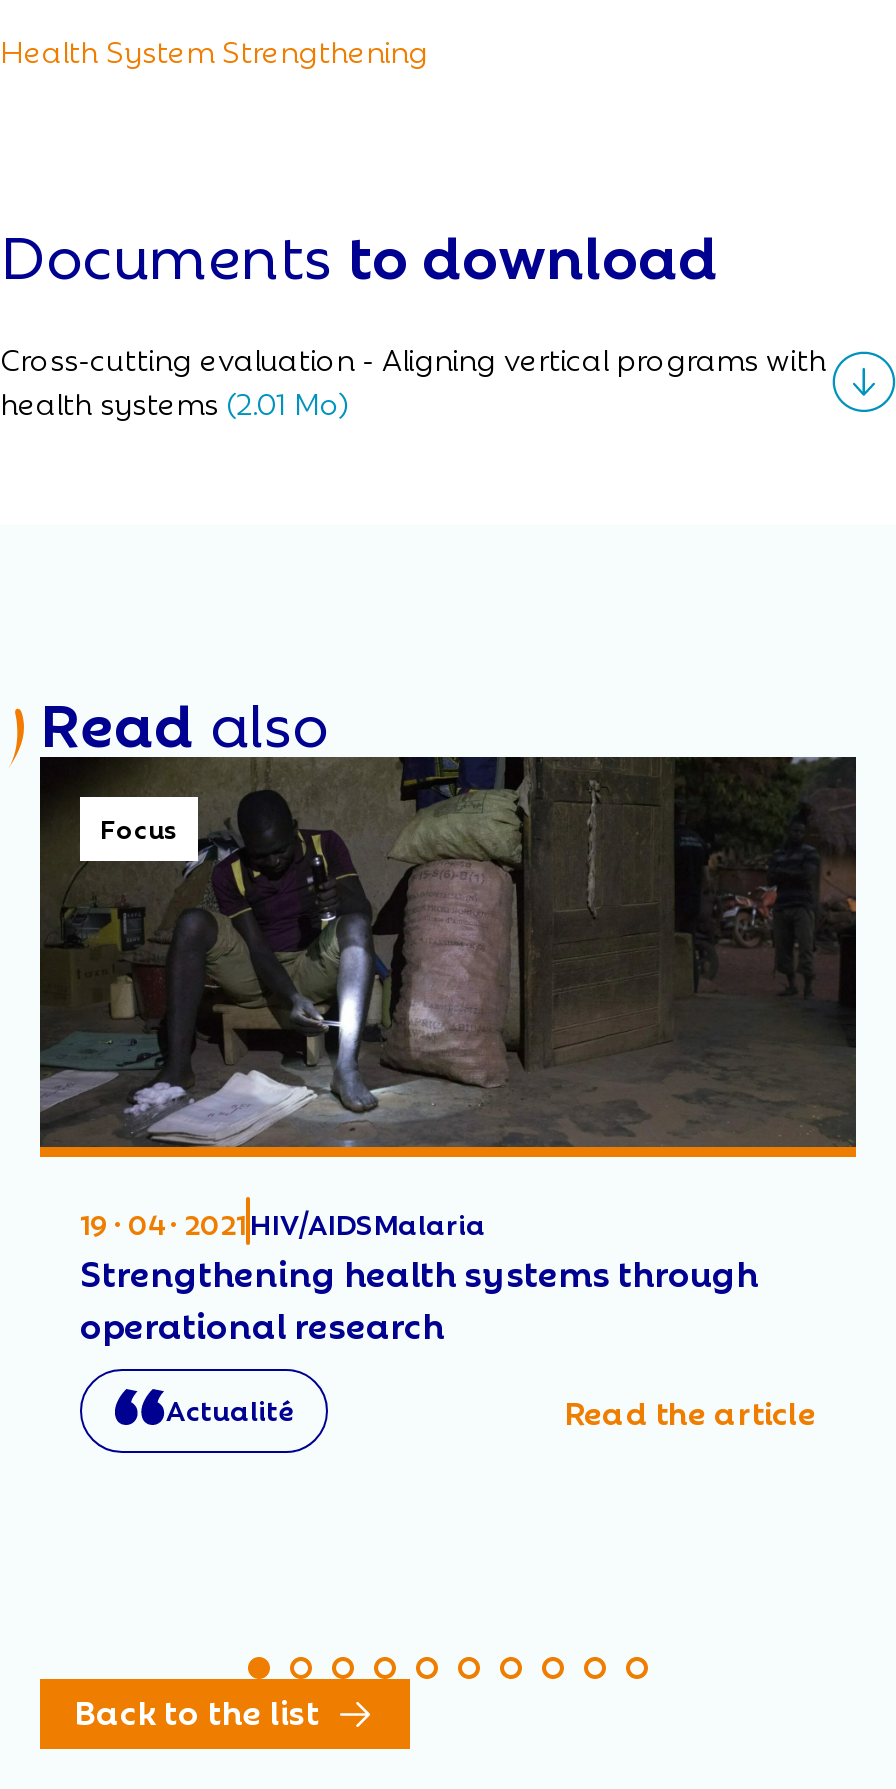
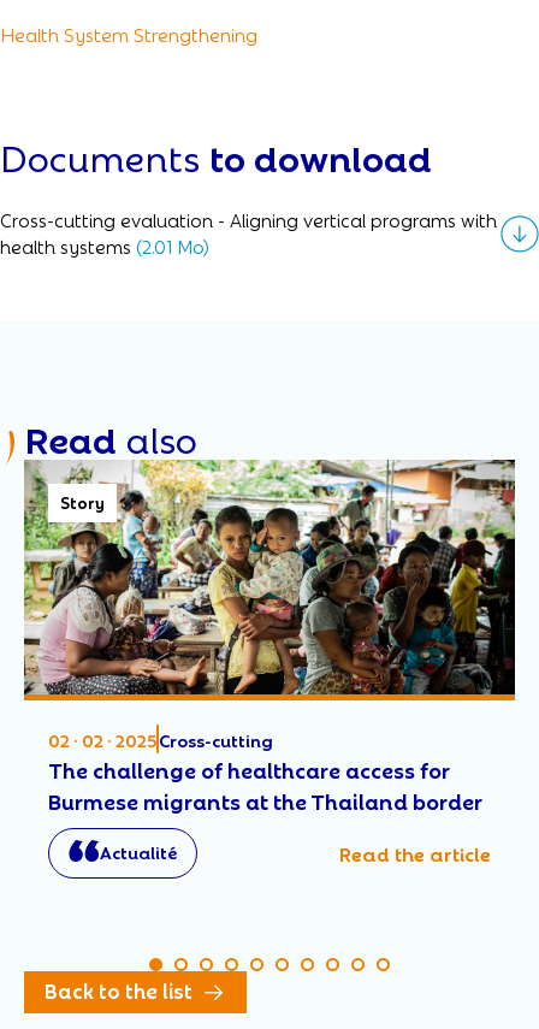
[38,755,858,1149] [image] | Focus -> [23,459,516,696] [image] | Story
[80,1200,758,1349] 19 · 04 · 2021 HIV/AIDSMalaria | Strengthening health systems through | operational research -> [48,726,482,816] 02 · 02 · 2025 Cross-cutting | The challenge of healthcare access for | Burmese migrants at the Thailand border

